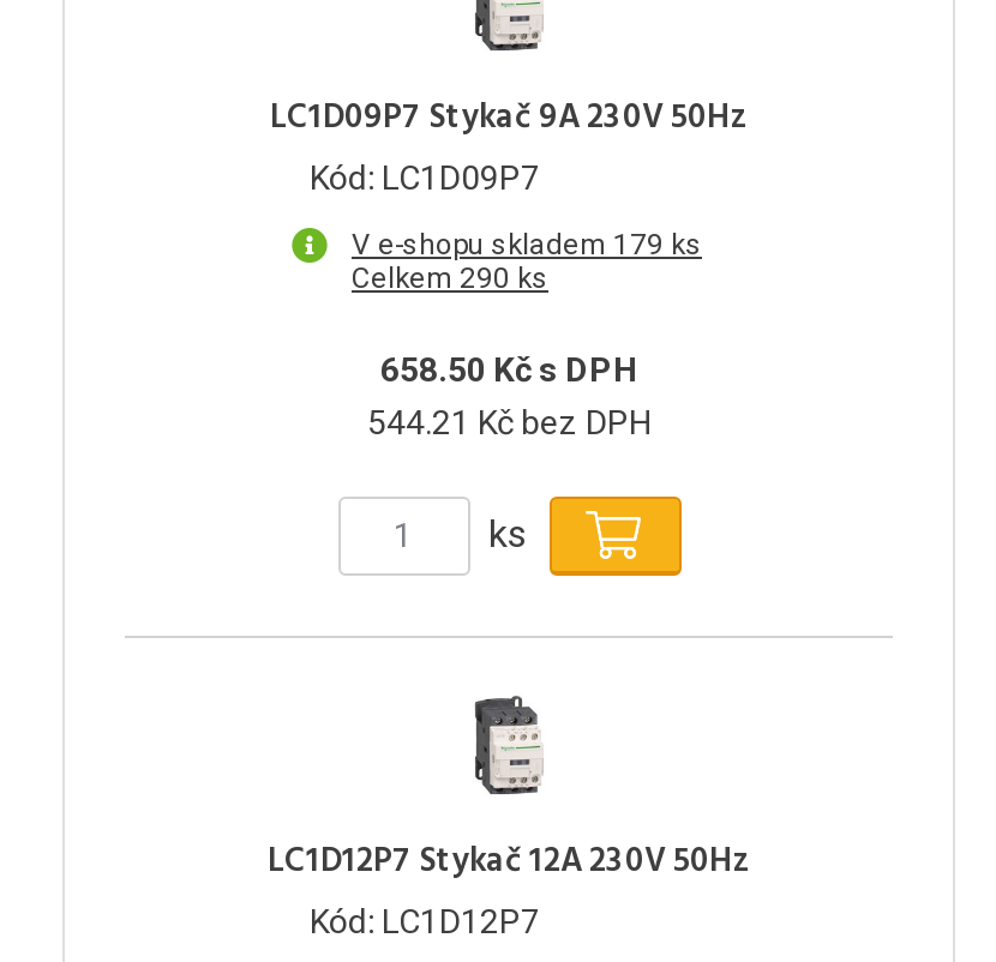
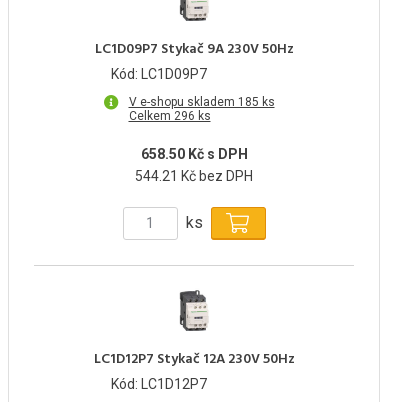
[352,227,702,261] V e-shopu skladem 179 ks -> [128,95,274,109] V e-shopu skladem 185 ks
[352,261,548,294] Celkem 290 ks -> [128,109,210,123] Celkem 296 ks

